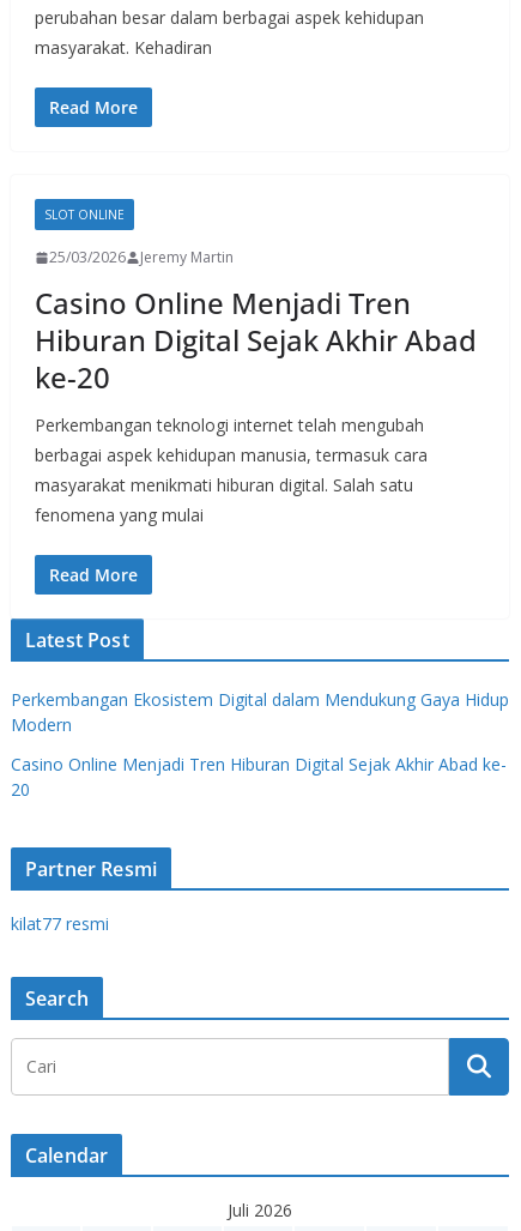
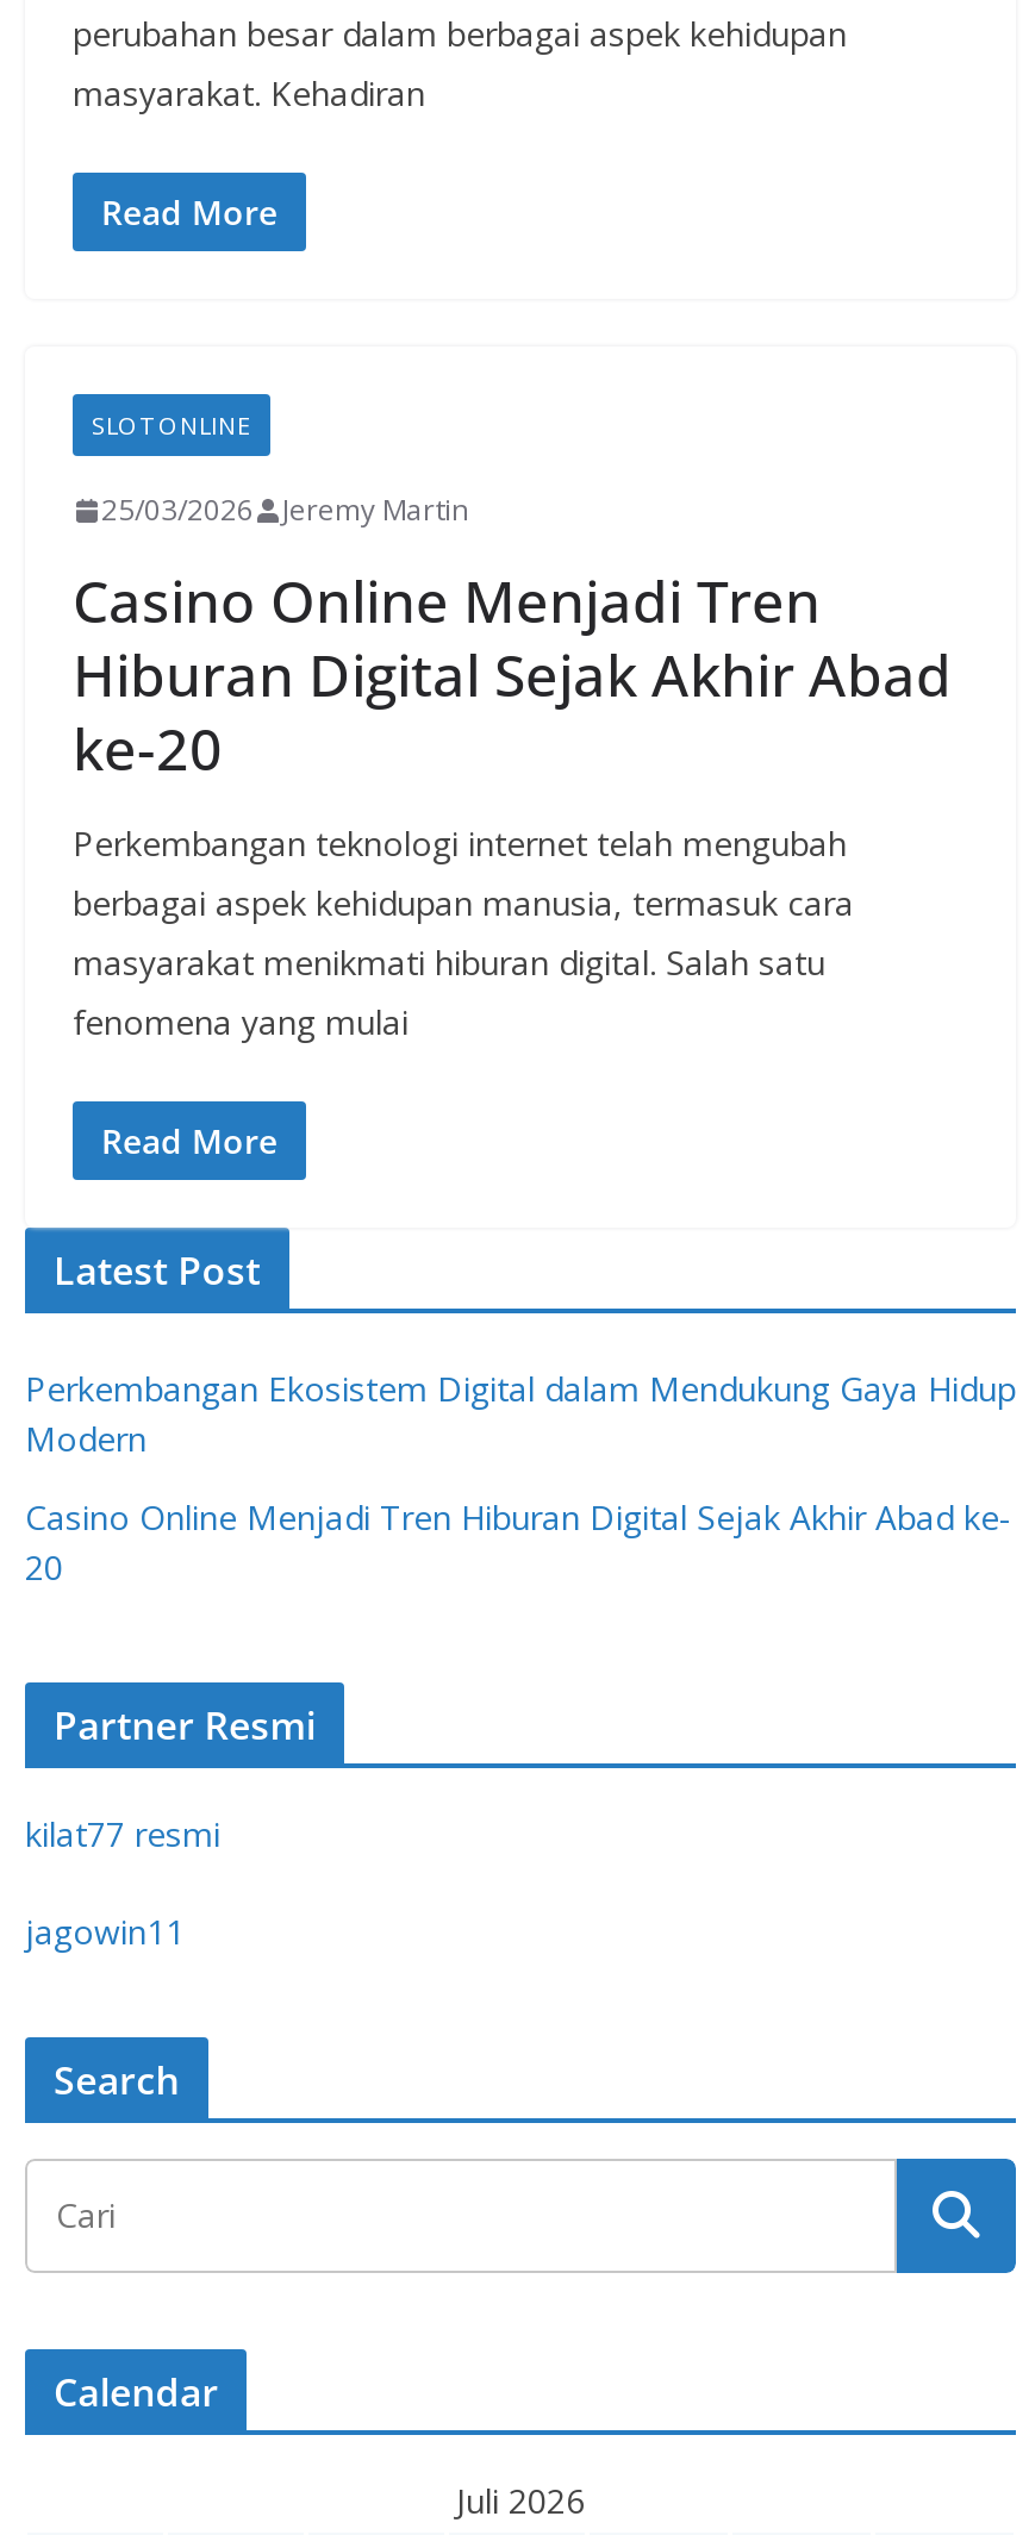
none -> [25,1909,185,1954] jagowin11

